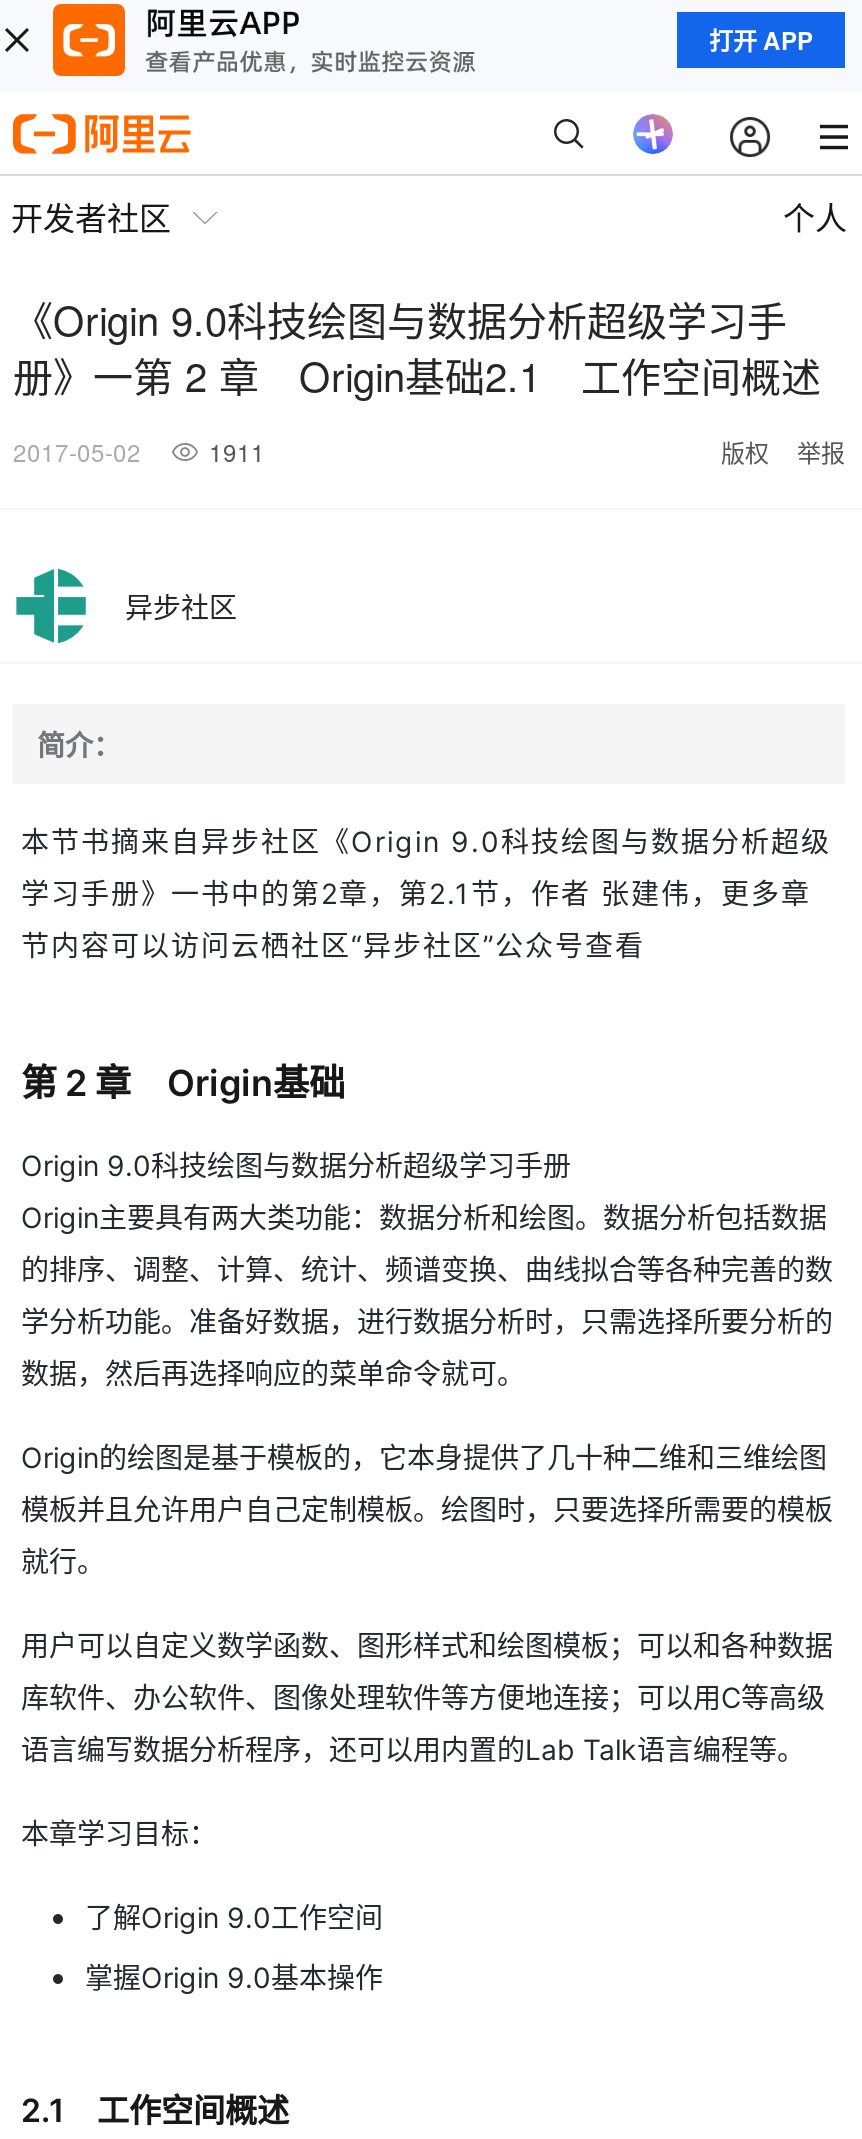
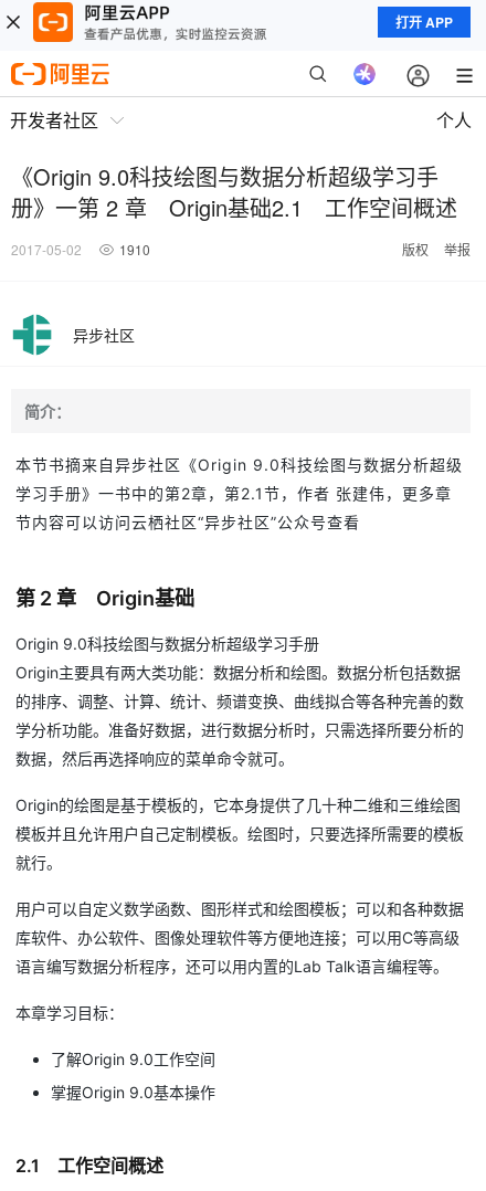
[13,434,265,468] 2017-05-02 1911 -> [11,240,150,259] 2017-05-02 1910

